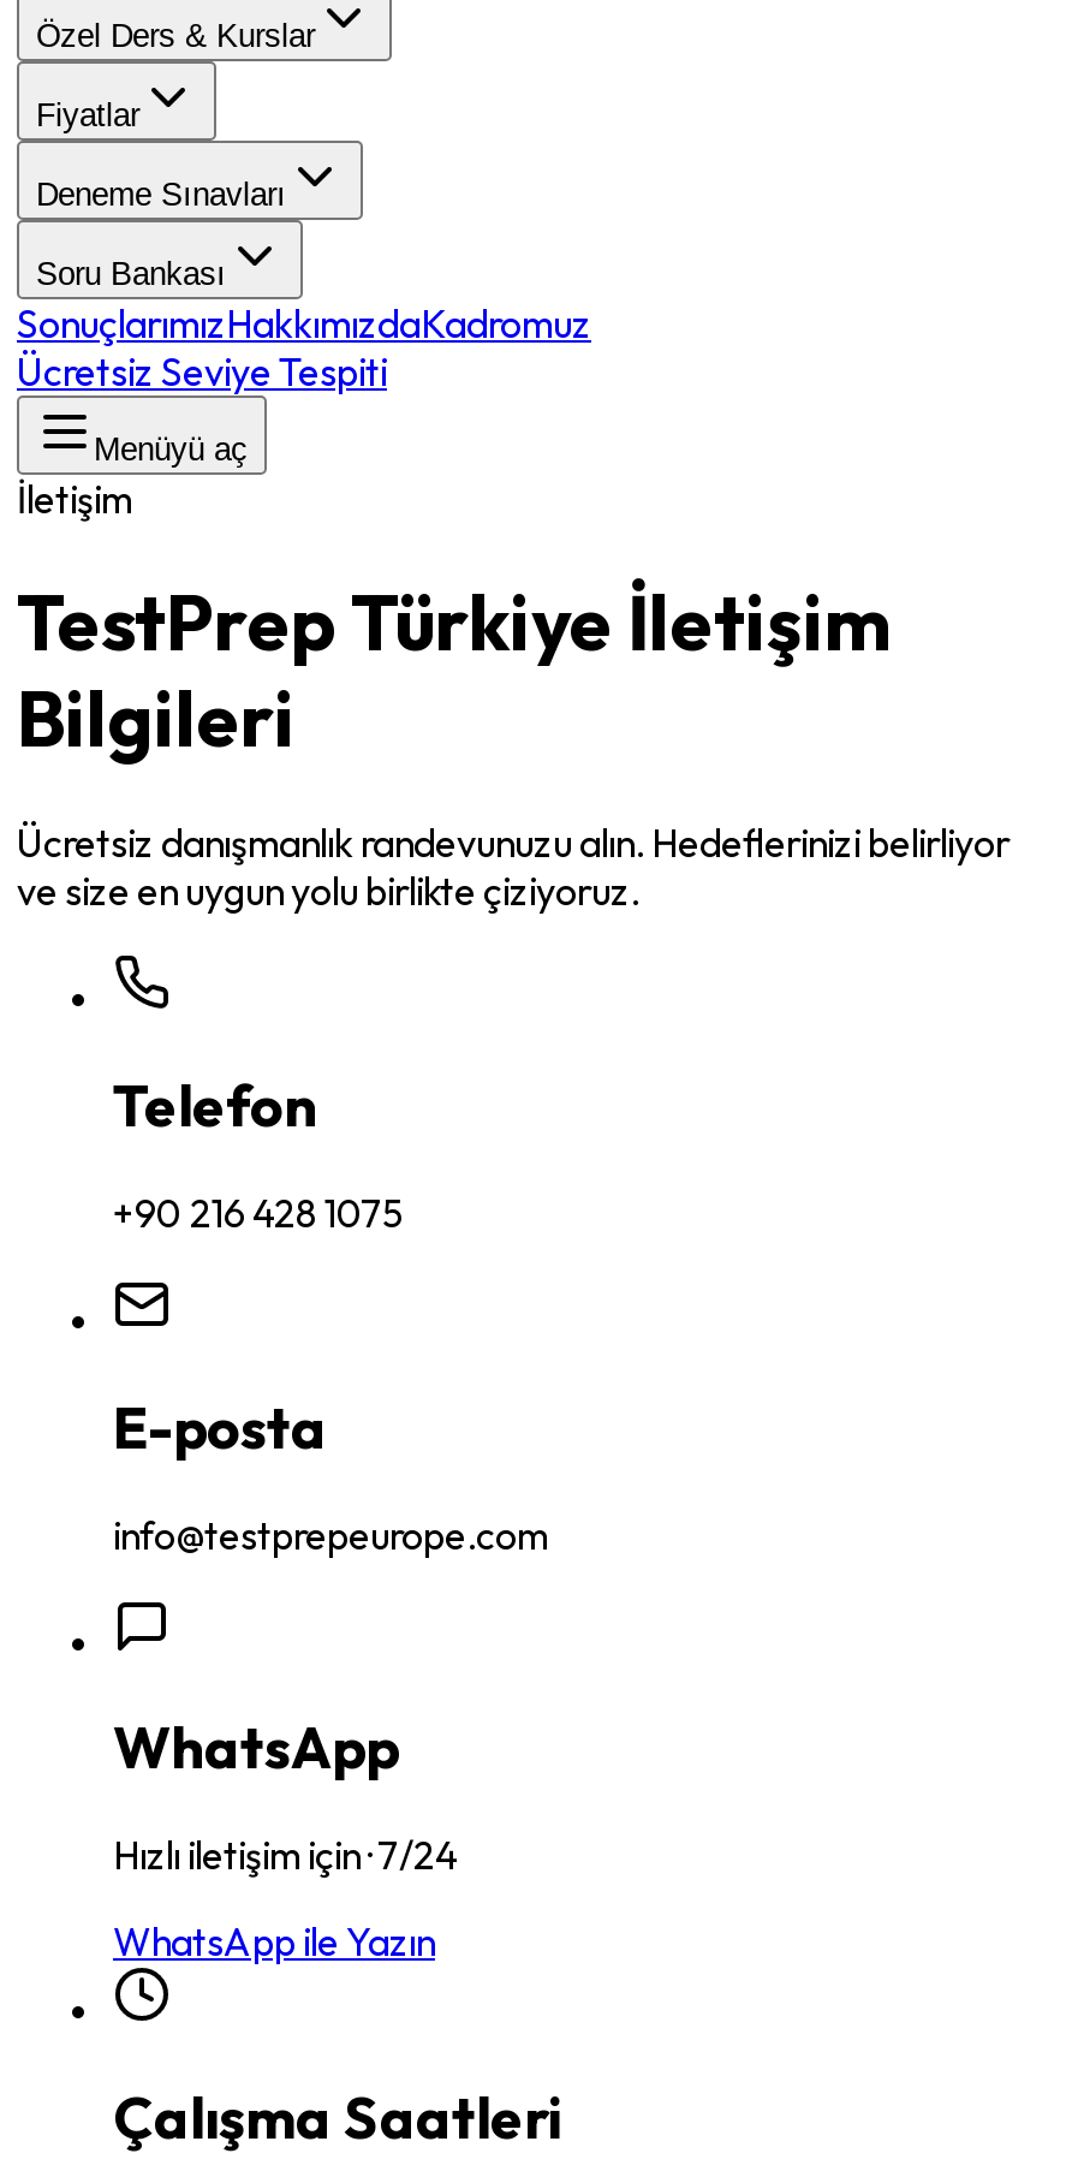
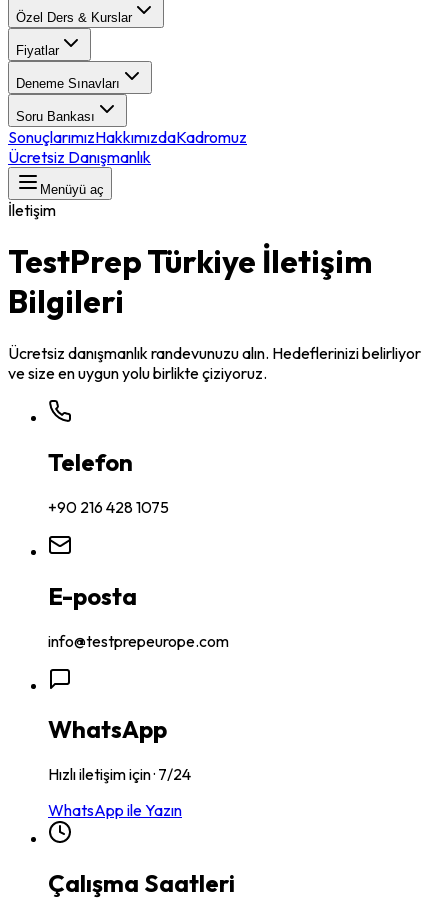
[17,347,387,395] Ücretsiz Seviye Tespiti -> [8,147,151,167] Ücretsiz Danışmanlık

